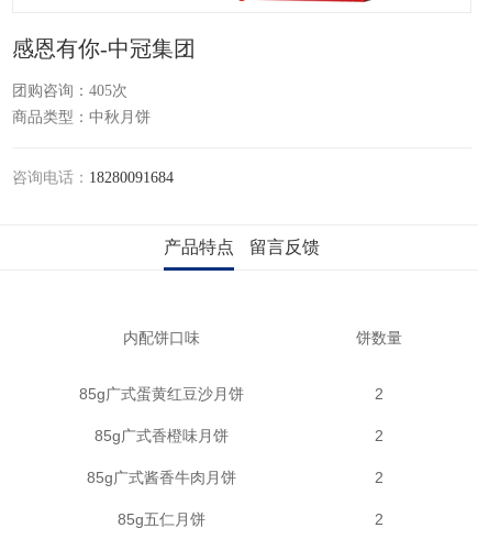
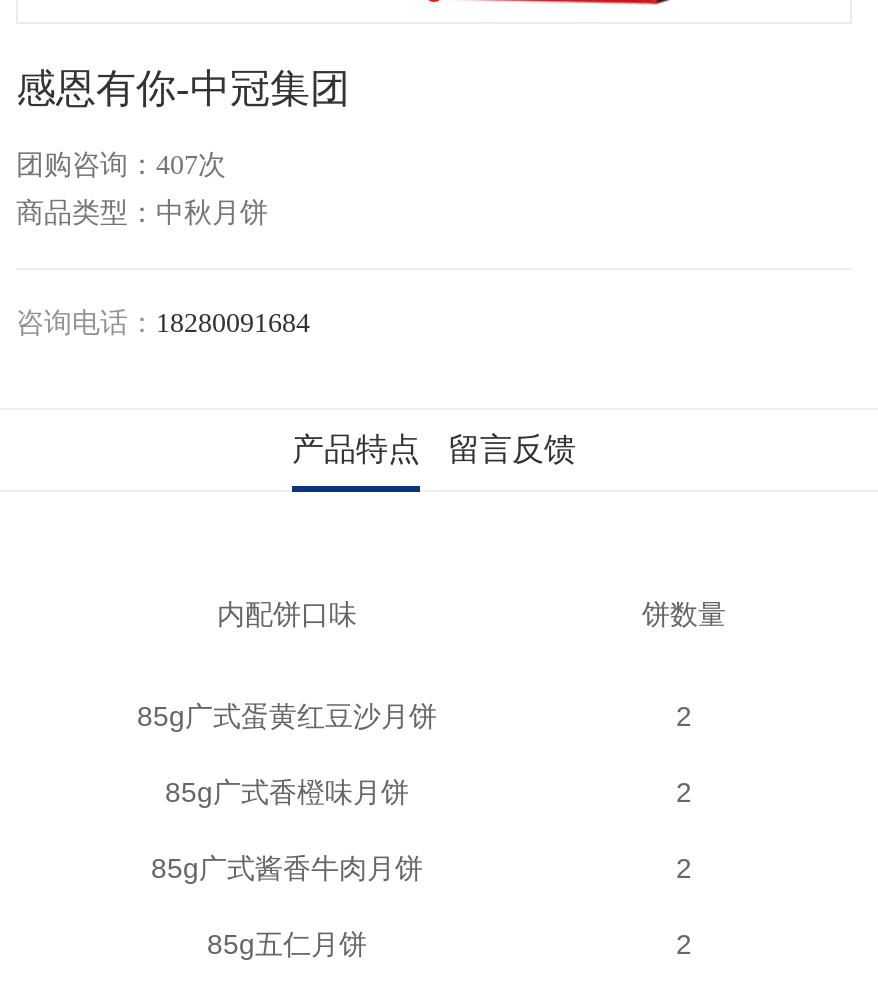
[12,83,127,99] 团购咨询：405次 -> [16,151,226,181] 团购咨询：407次

